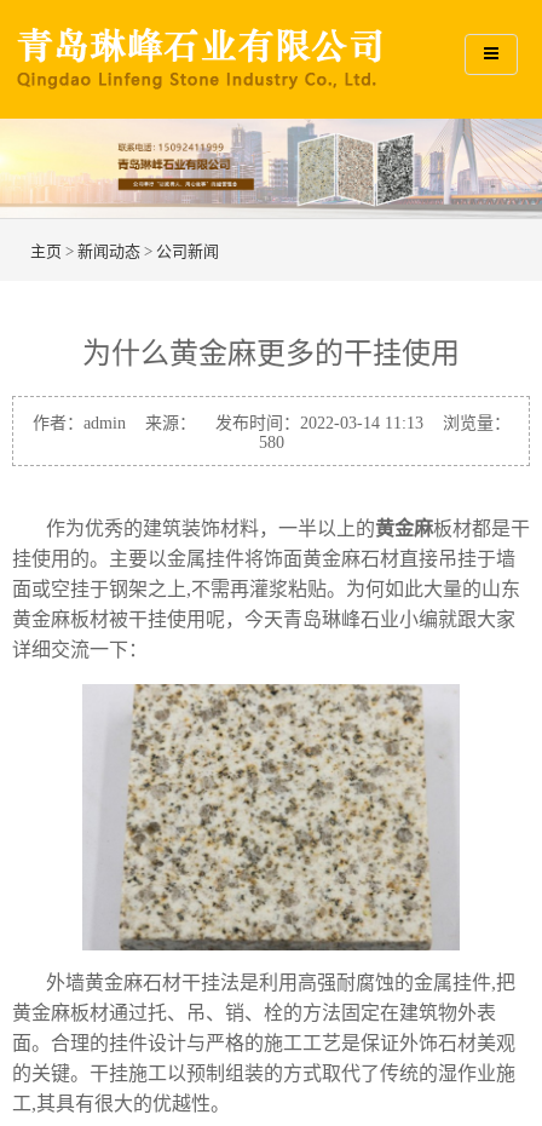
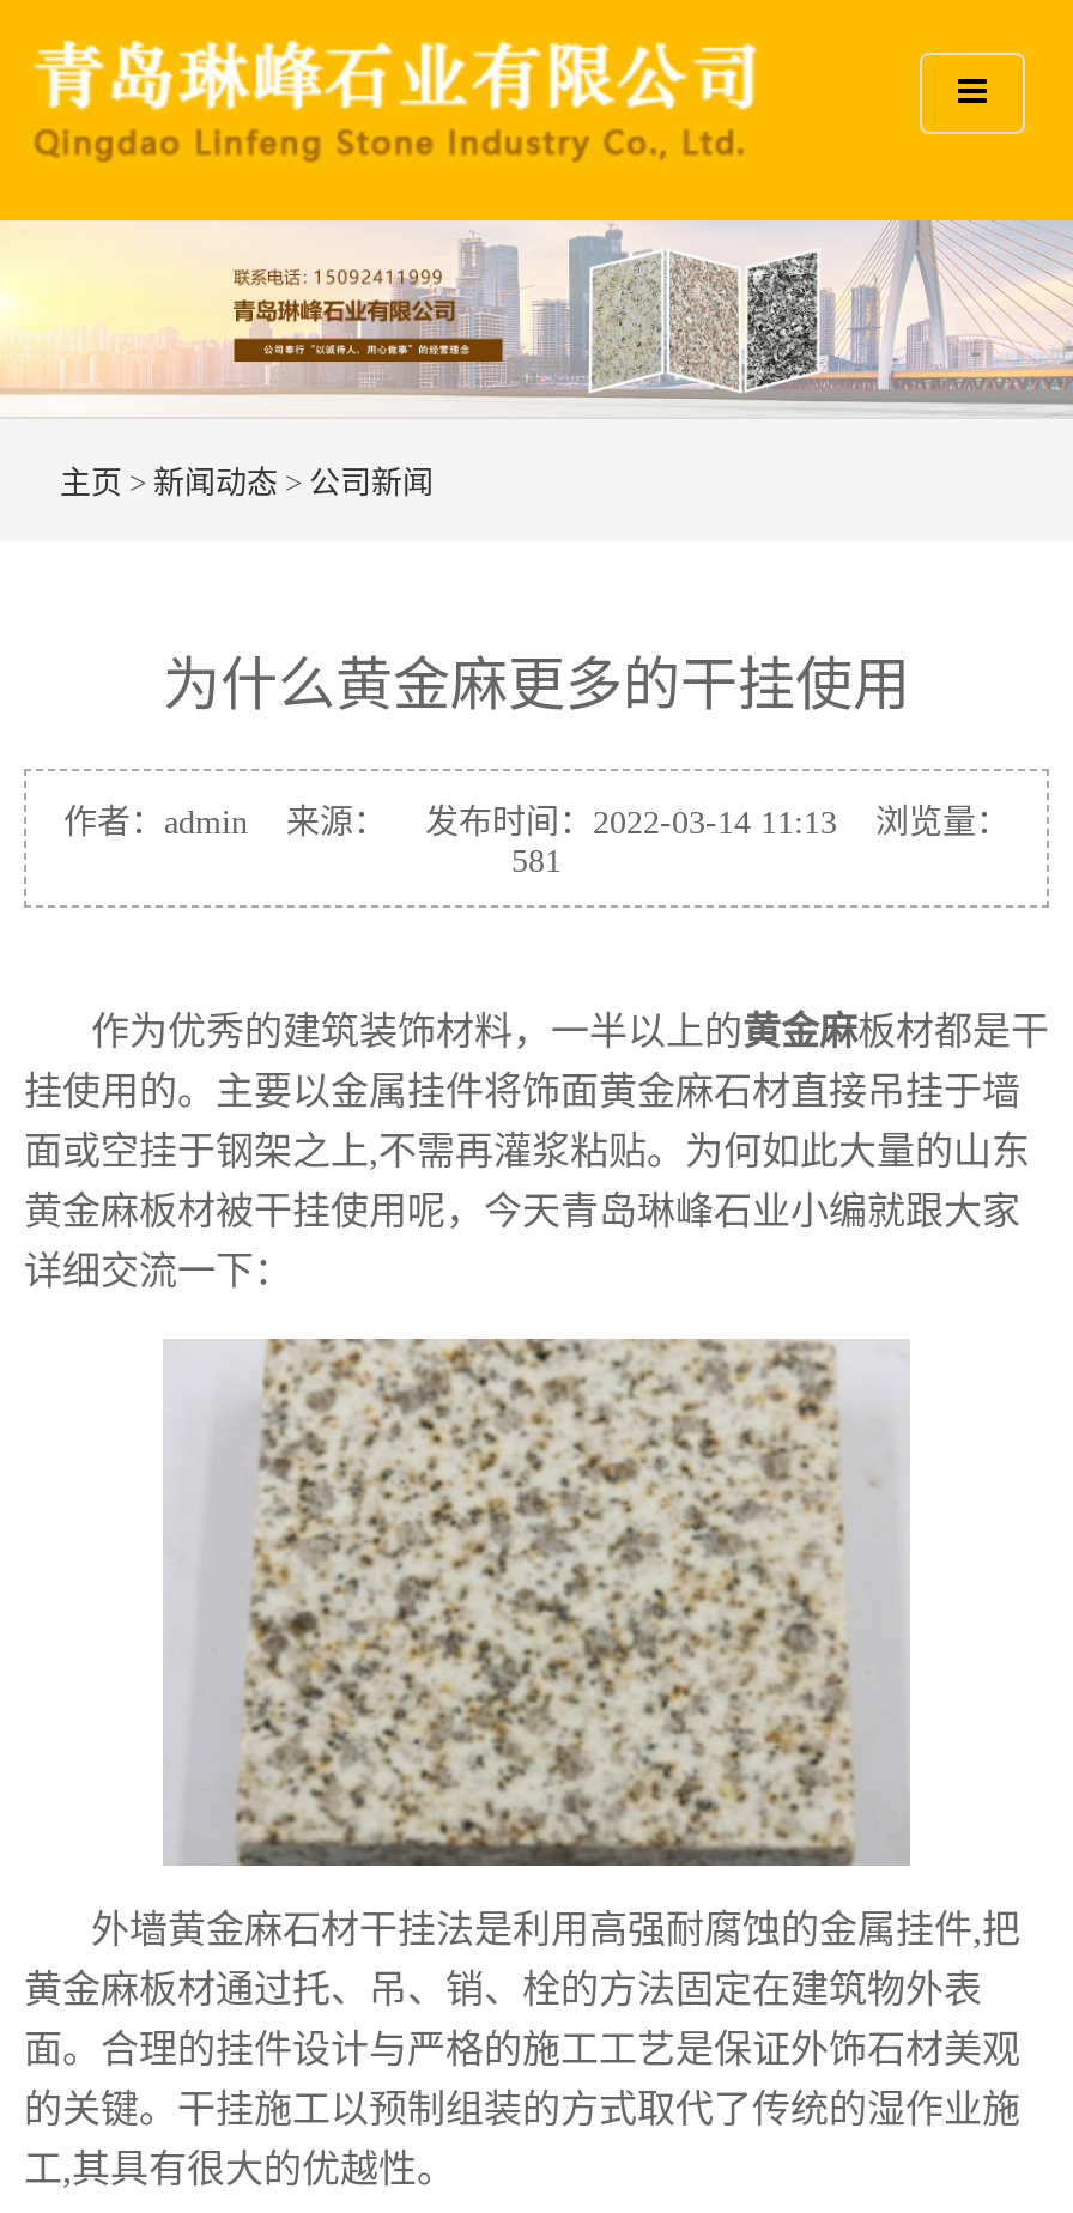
[258,433,284,451] 580 -> [511,842,562,878] 581

